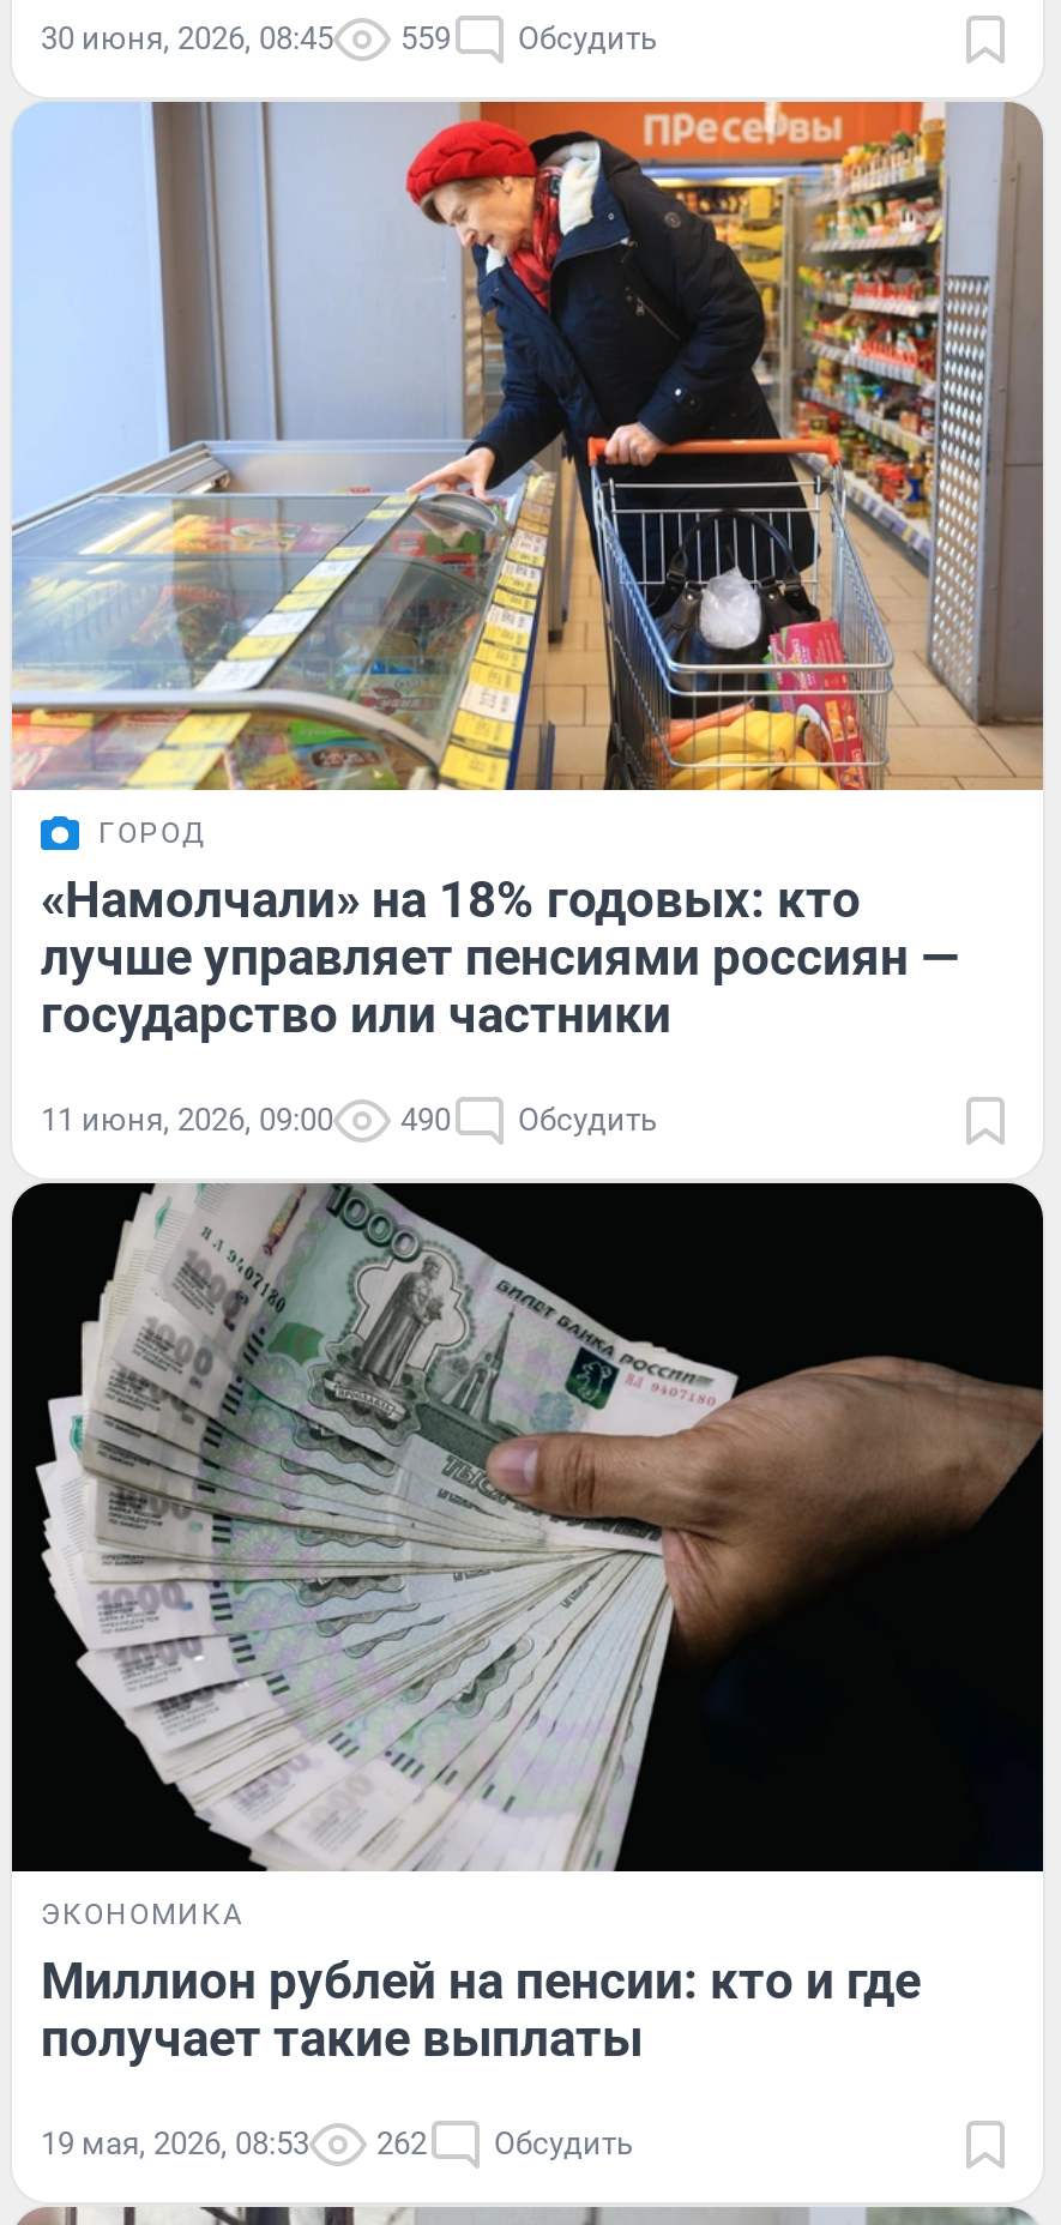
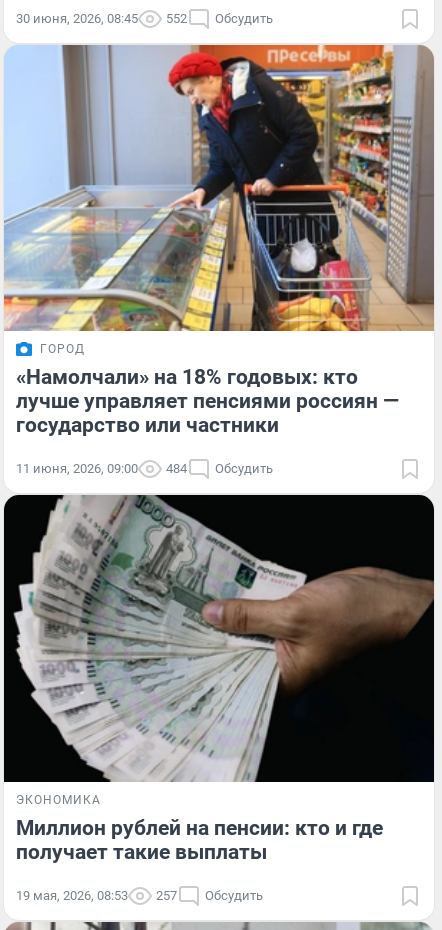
[41,21,657,57] 30 июня, 2026, 08:45 559 Обсудить -> [16,11,273,26] 30 июня, 2026, 08:45 552 Обсудить
[41,1101,657,1137] 11 июня, 2026, 09:00 490 Обсудить -> [16,461,273,476] 11 июня, 2026, 09:00 484 Обсудить
[41,2124,633,2160] 19 мая, 2026, 08:53 262 Обсудить -> [16,888,263,903] 19 мая, 2026, 08:53 257 Обсудить

